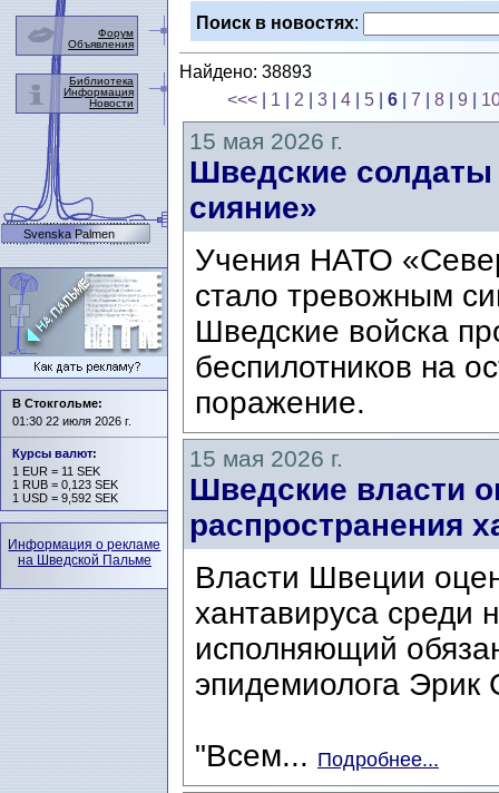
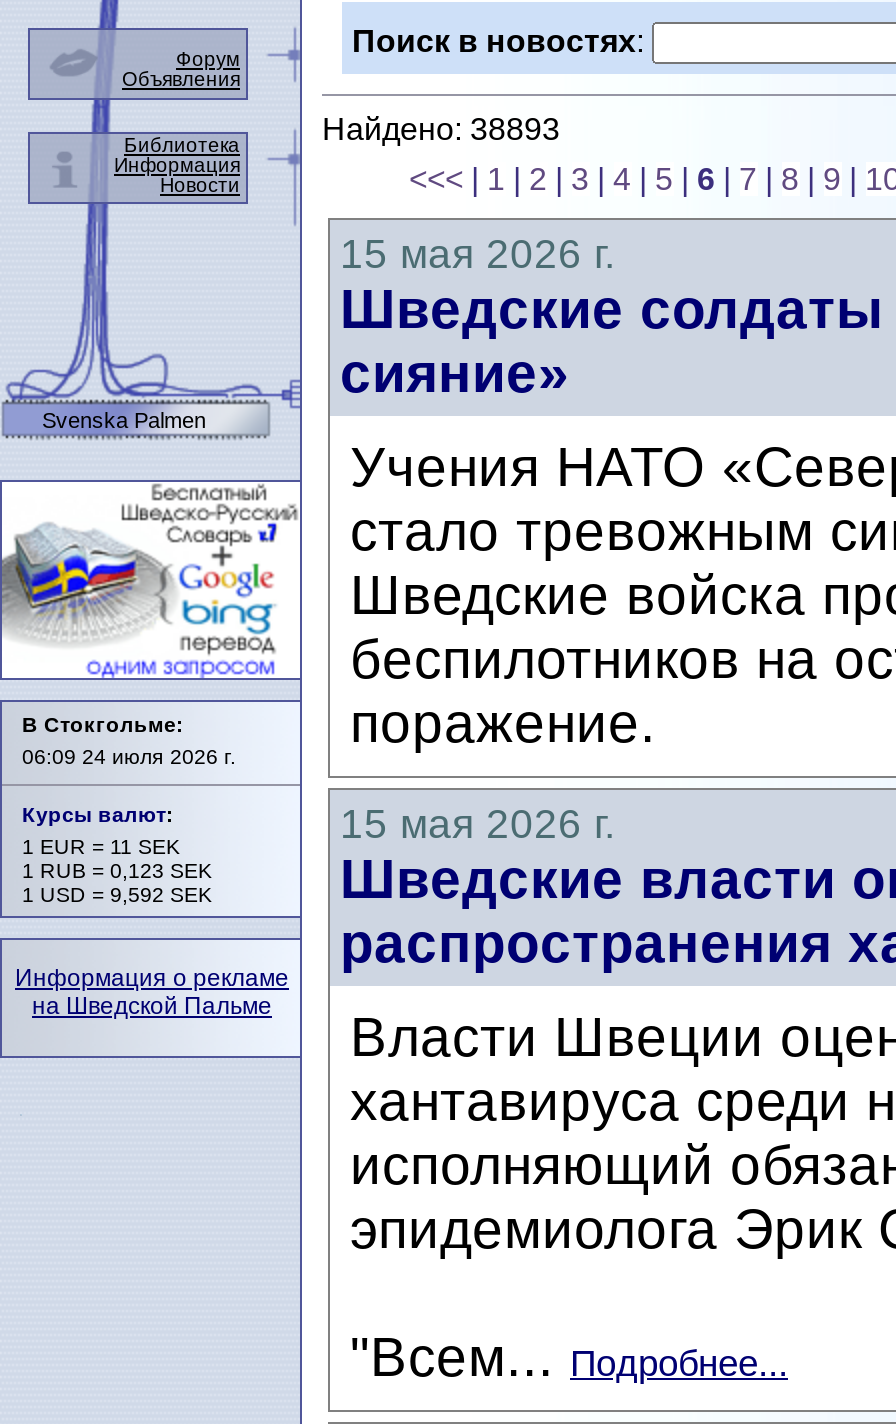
[3,267,166,428] [image] | 01:30 22 июля 2026 г. -> [6,482,300,768] [image] | 06:09 24 июля 2026 г.

